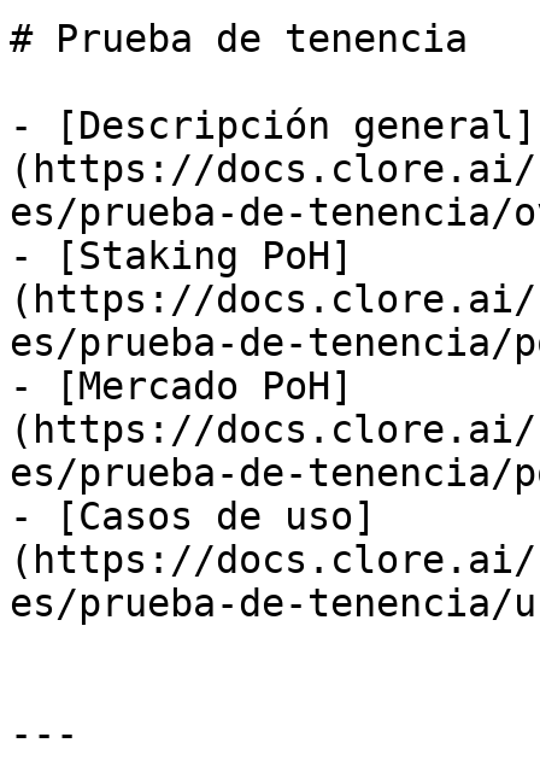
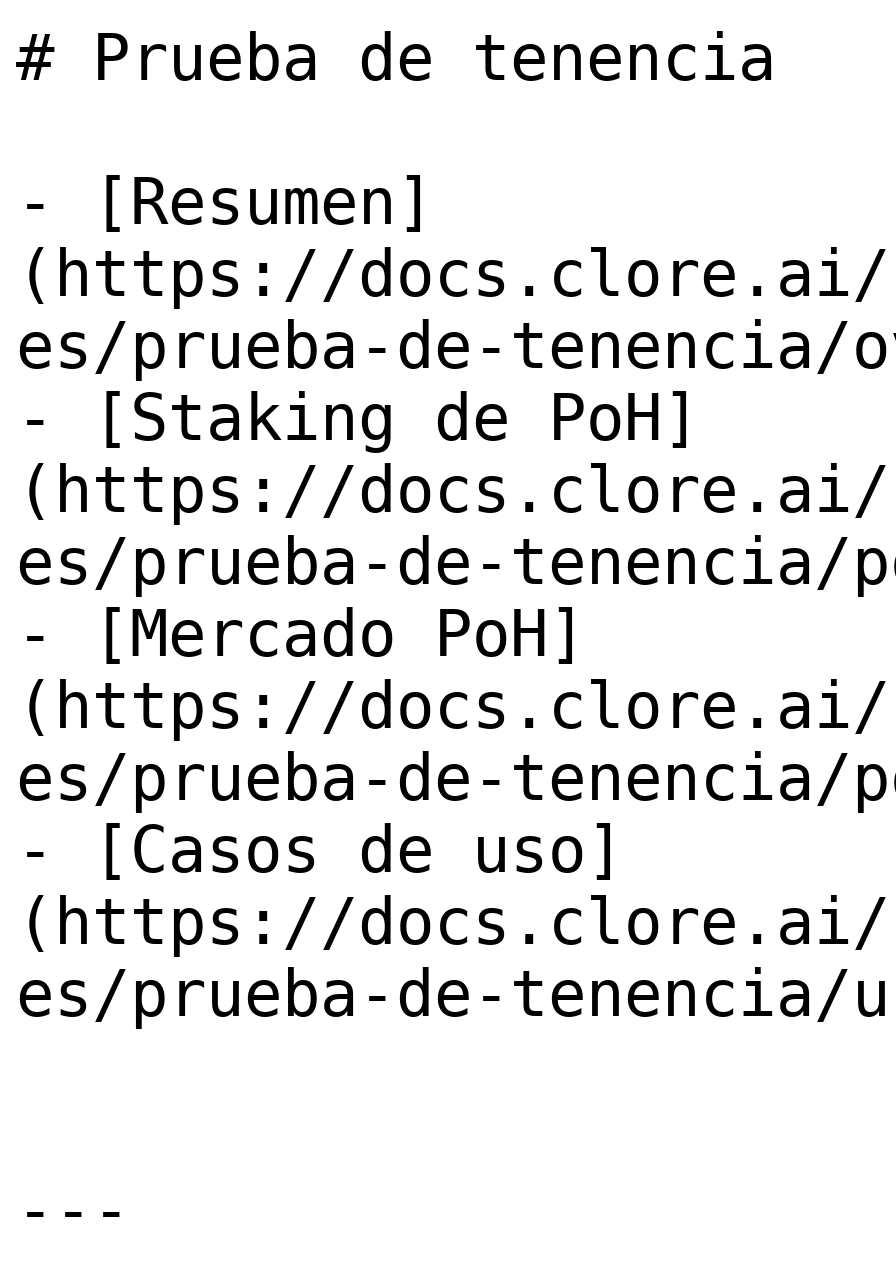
[10,104,536,147] - [Descripción general] -> [16,166,434,238] - [Resumen]
[10,234,353,277] - [Staking PoH] -> [16,382,700,454] - [Staking de PoH]

